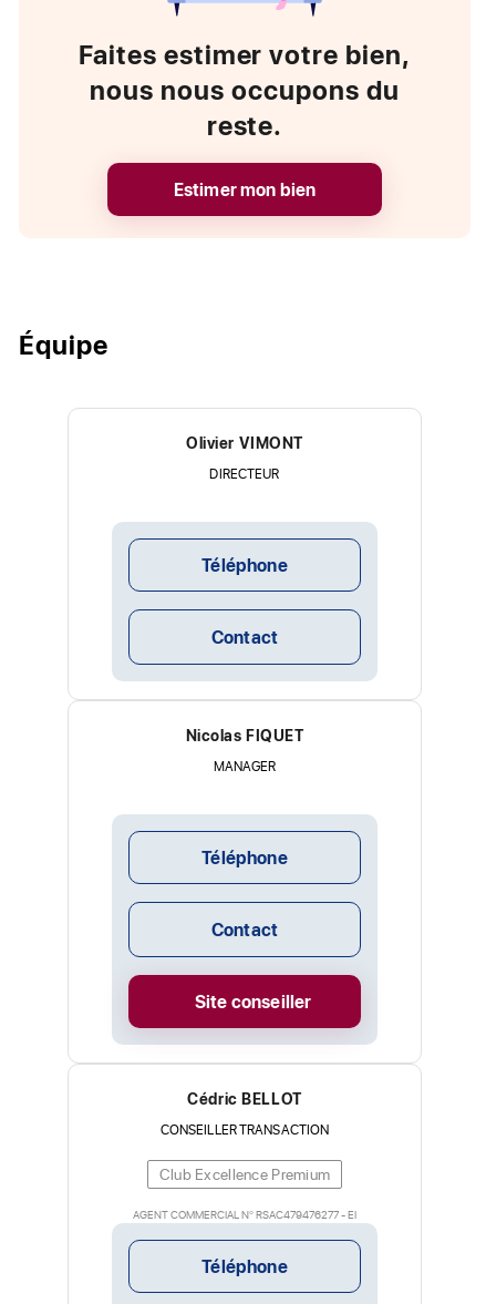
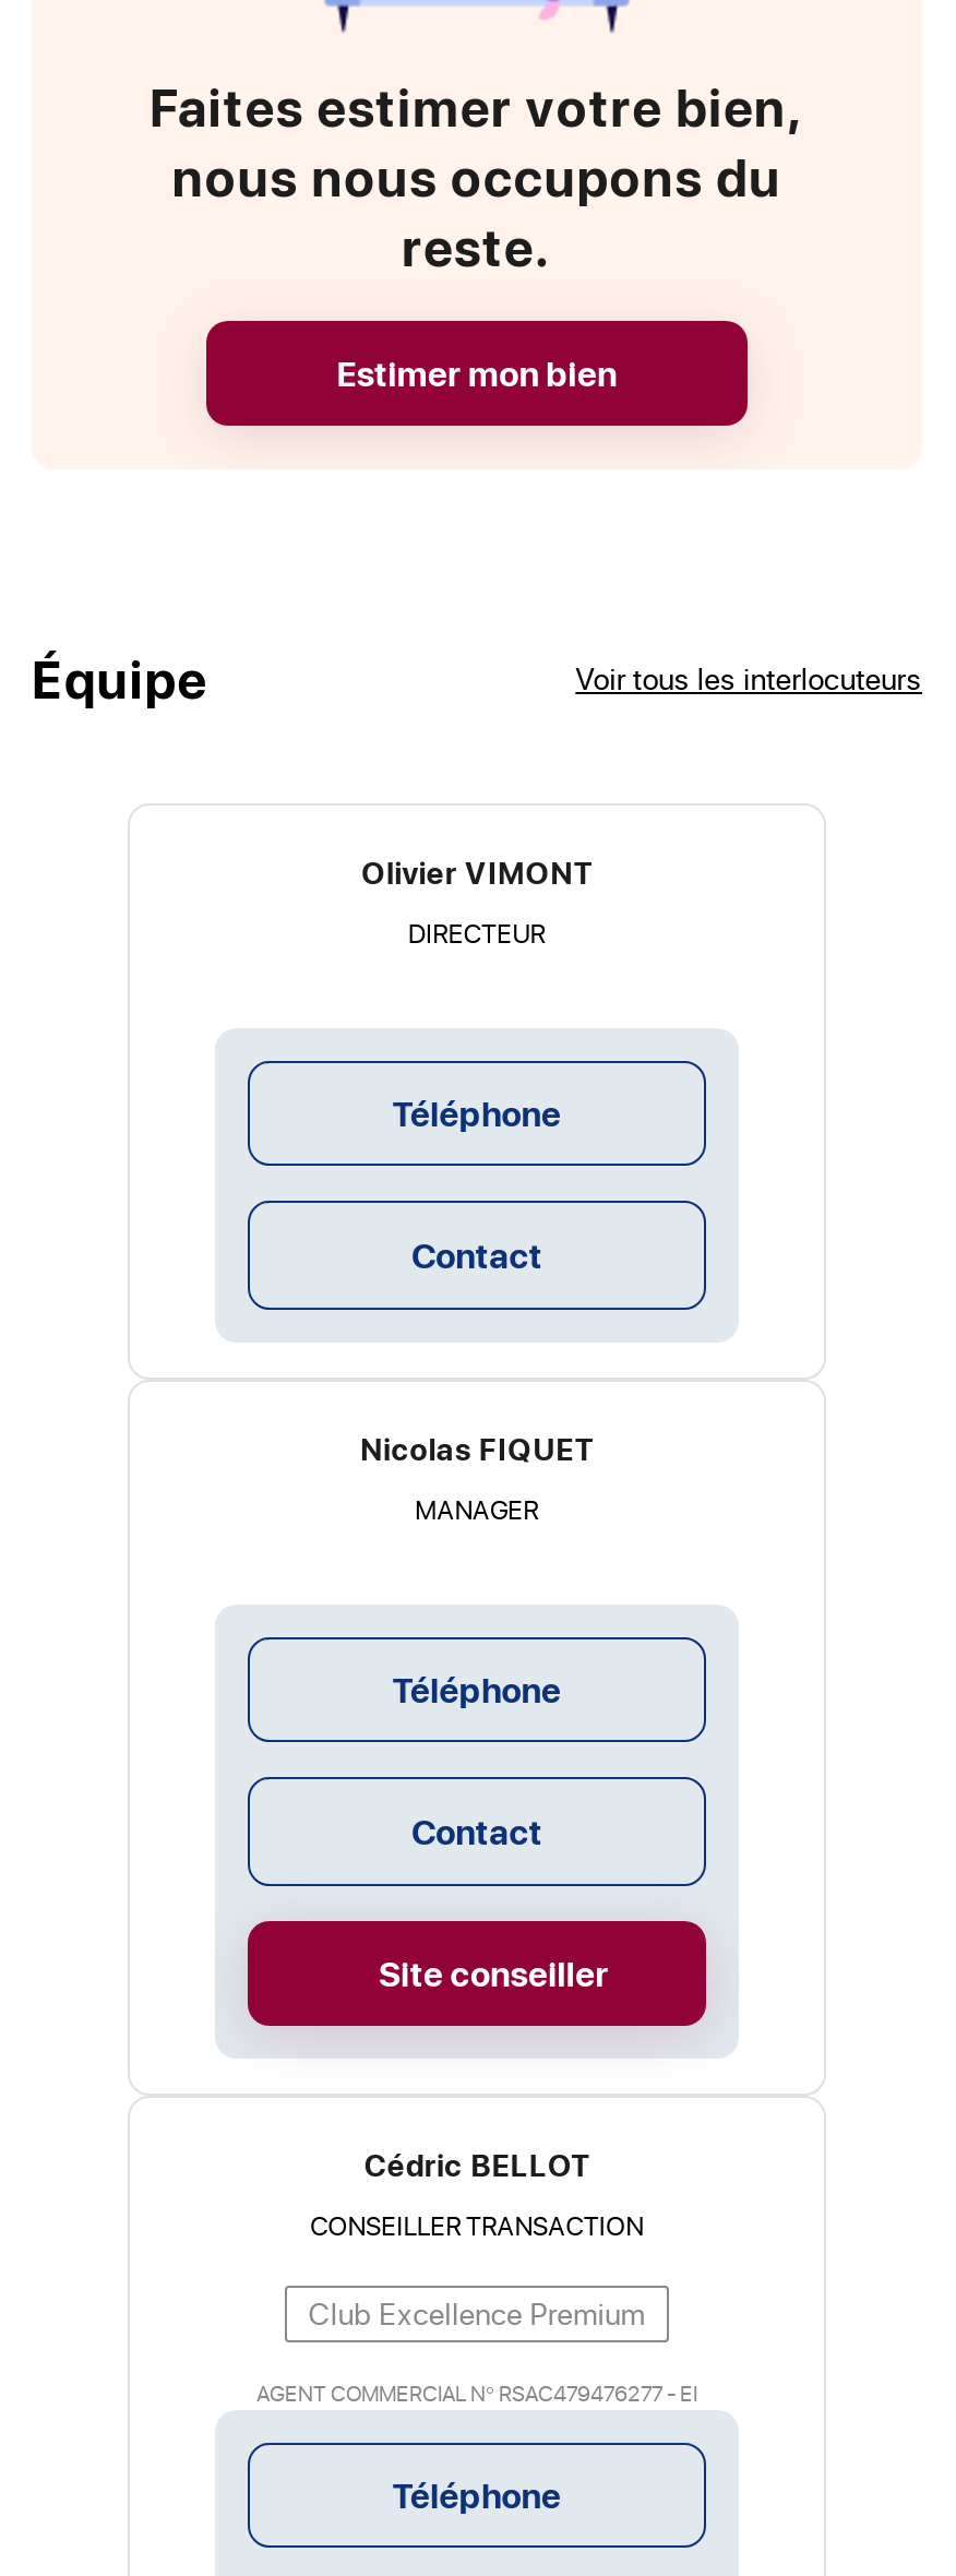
none -> [576,658,922,699] Voir tous les interlocuteurs

